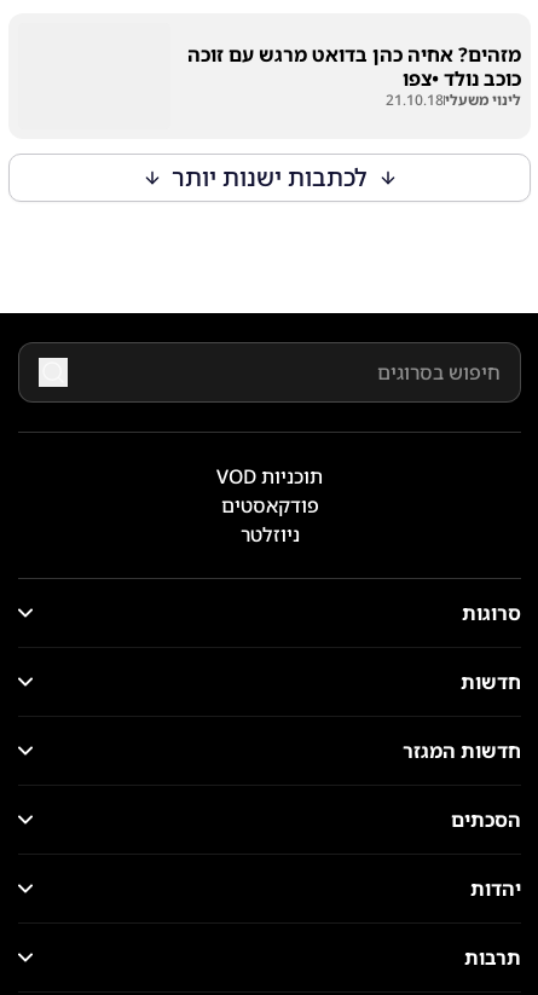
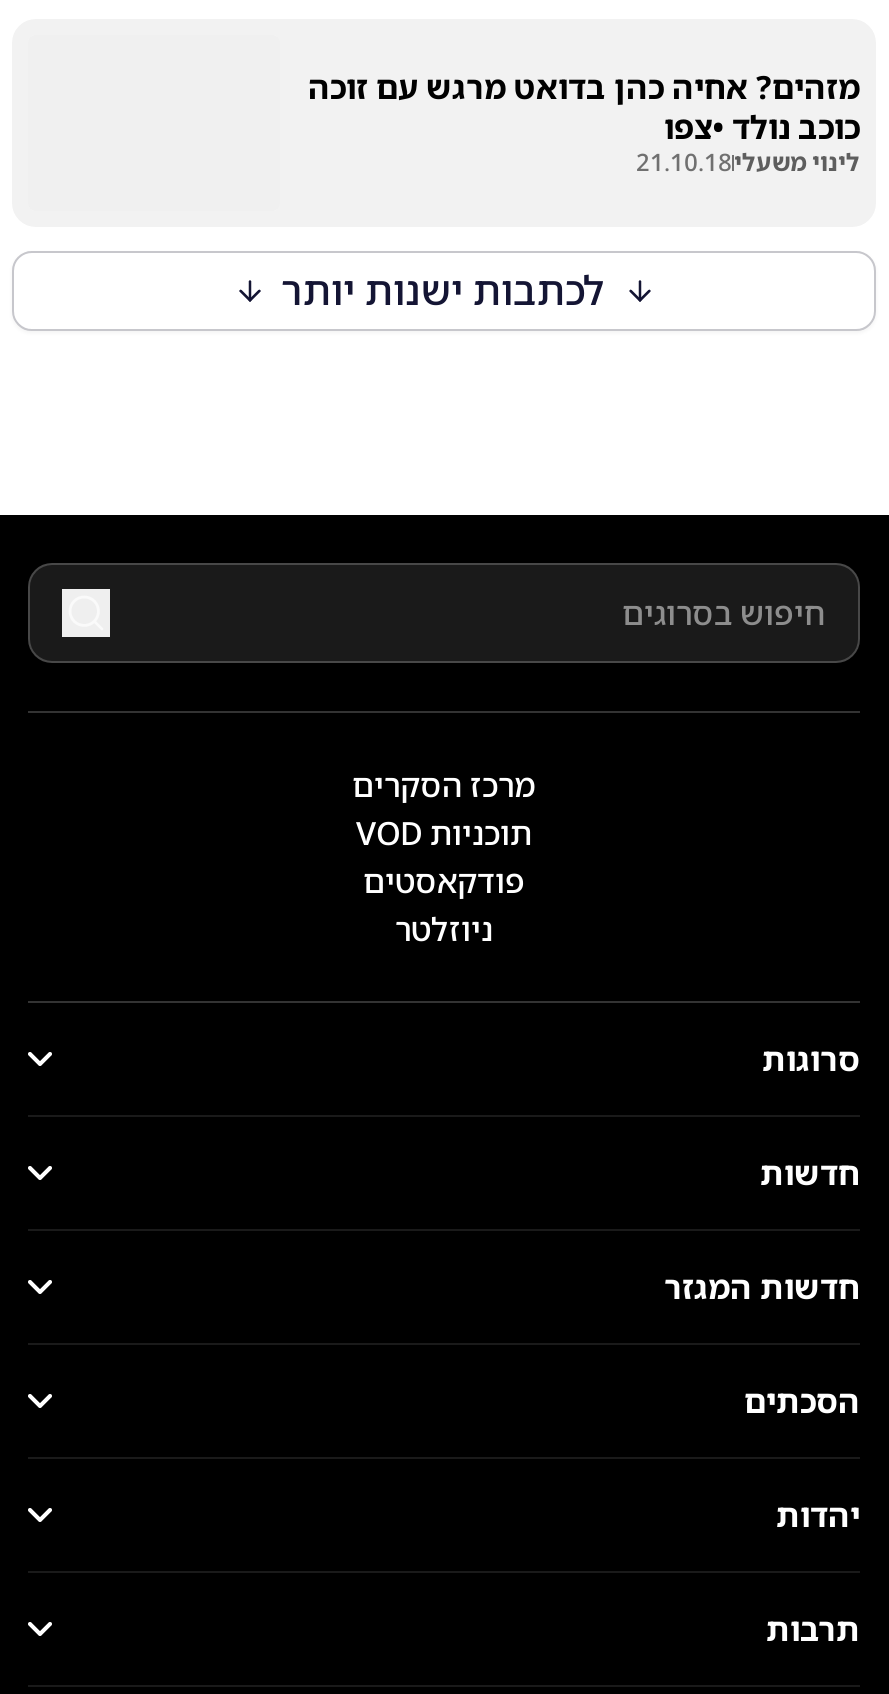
none -> [352,763,536,807] מרכז הסקרים

